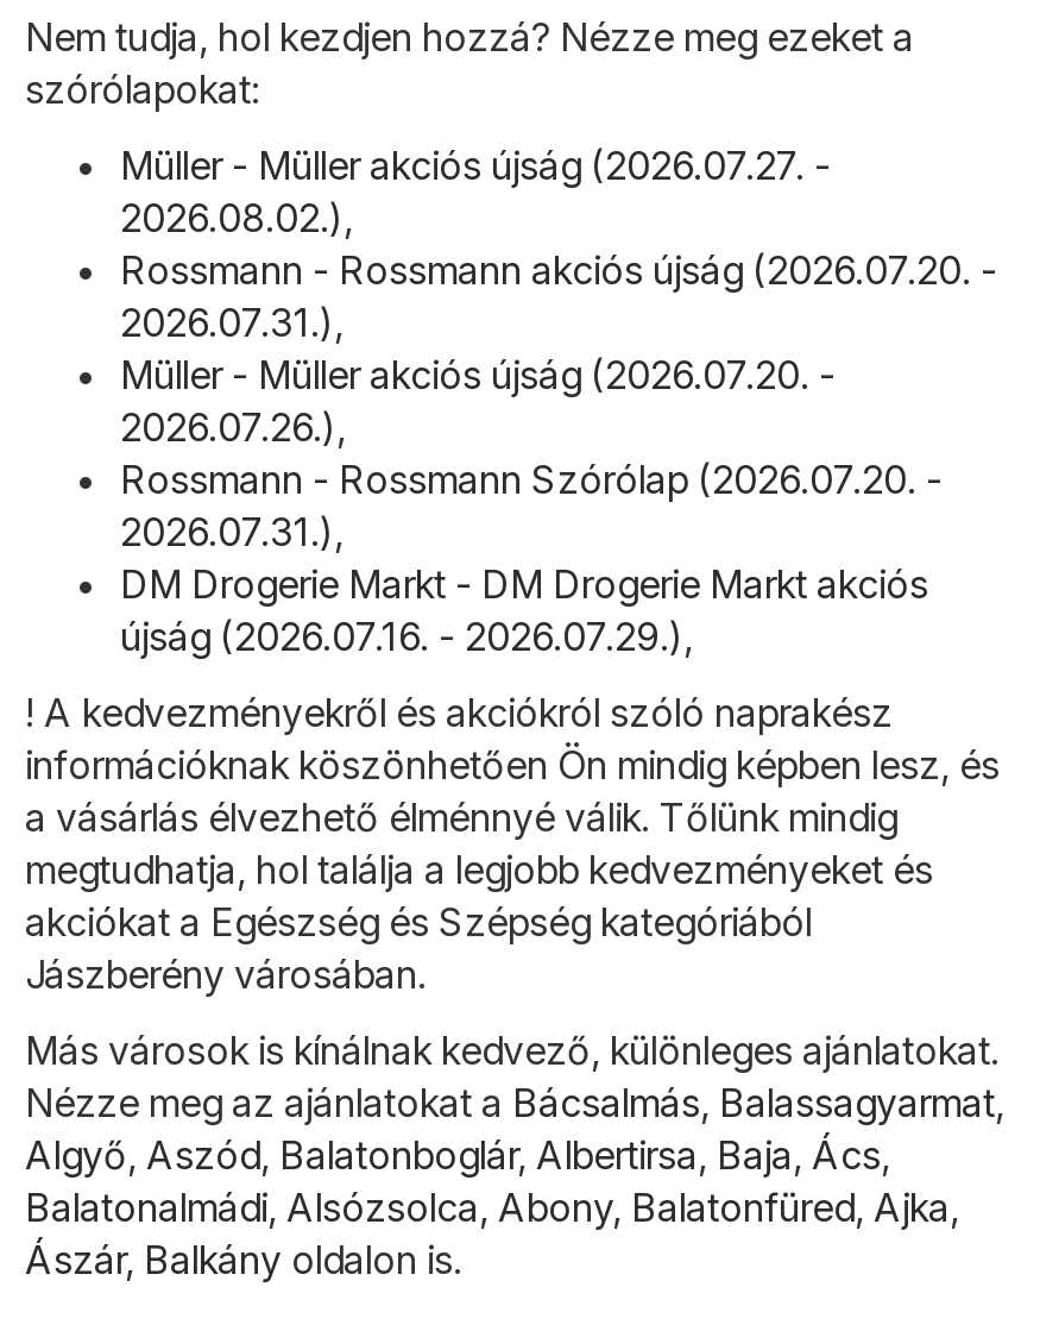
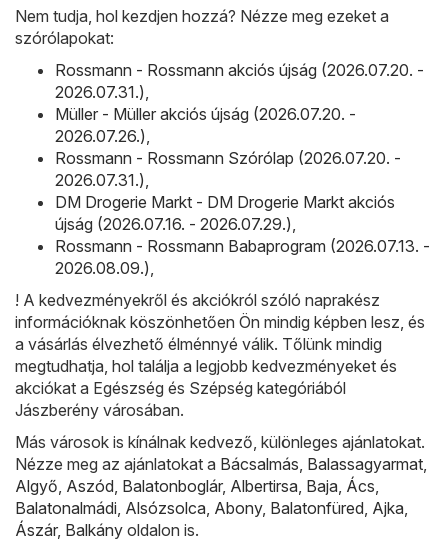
[120,141,831,241] Müller - Müller akciós újság (2026.07.27. - | 2026.08.02.), -> none
moved [120,246,997,660] -> [55,60,424,234]: Rossmann - Rossmann akciós újság (2026.07.20. - | 2026.07.31.), | Müller - Müller akciós újság (2026.07.20. - | 2026.07.26.), | Rossmann - Rossmann Szórólap (2026.07.20. - | 2026.07.31.), | DM Drogerie Markt - DM Drogerie Markt akciós | újság (2026.07.16. - 2026.07.29.),
none -> [55,236,430,278] Rossmann - Rossmann Babaprogram (2026.07.13. - | 2026.08.09.),

